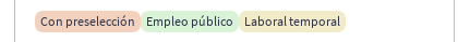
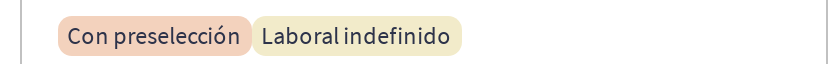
[146,13,340,30] Empleo público | Laboral temporal -> [261,19,451,49] Laboral indefinido

